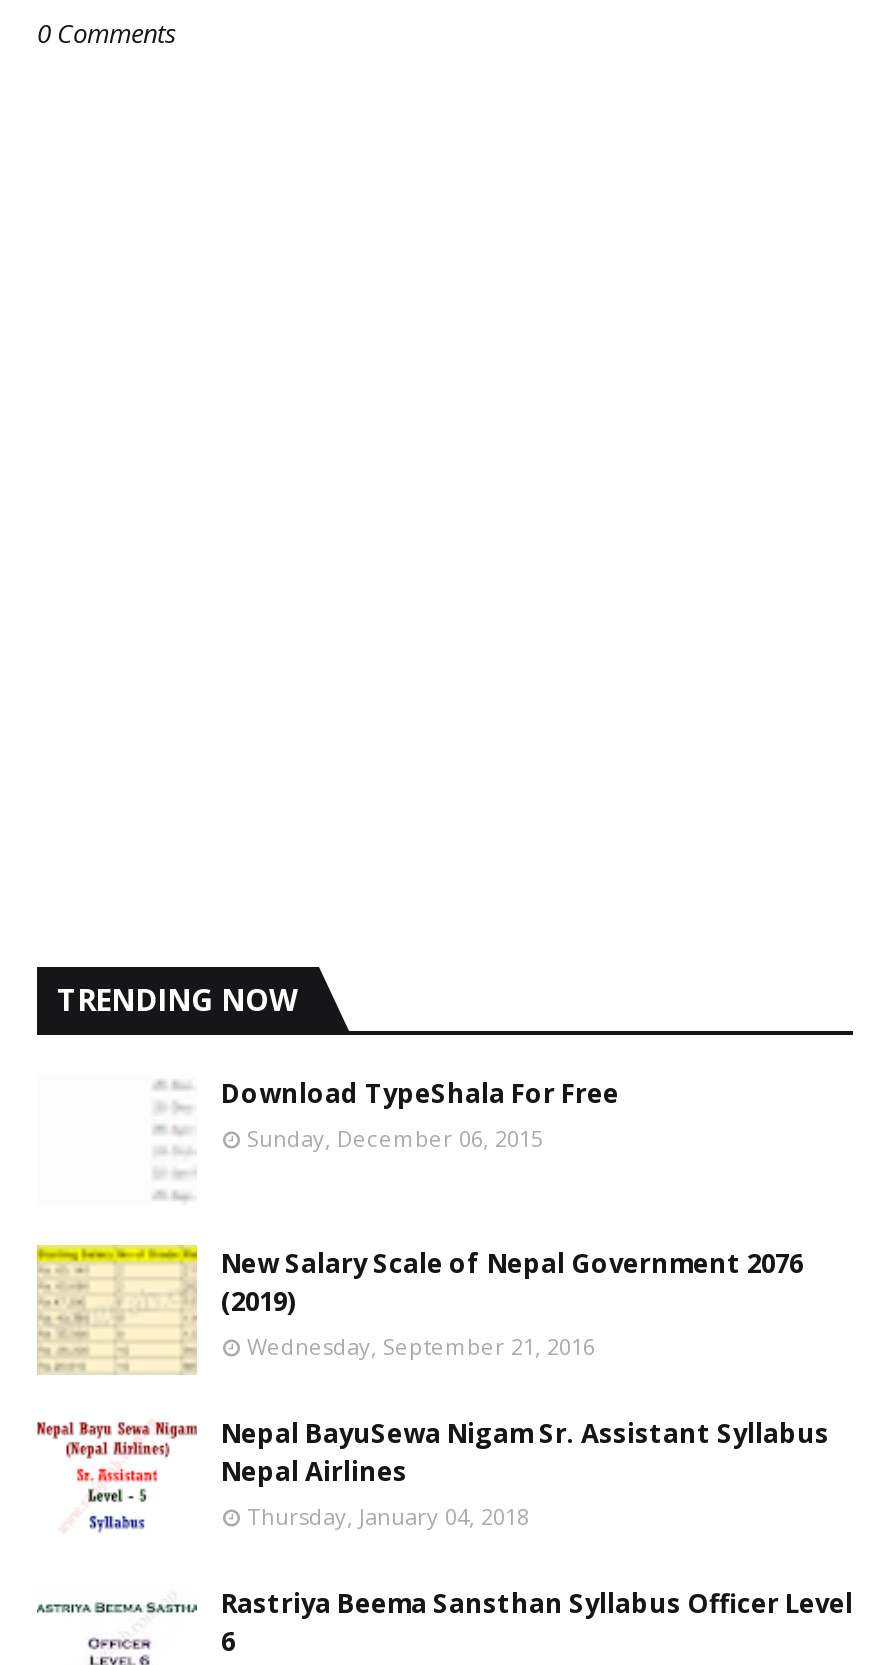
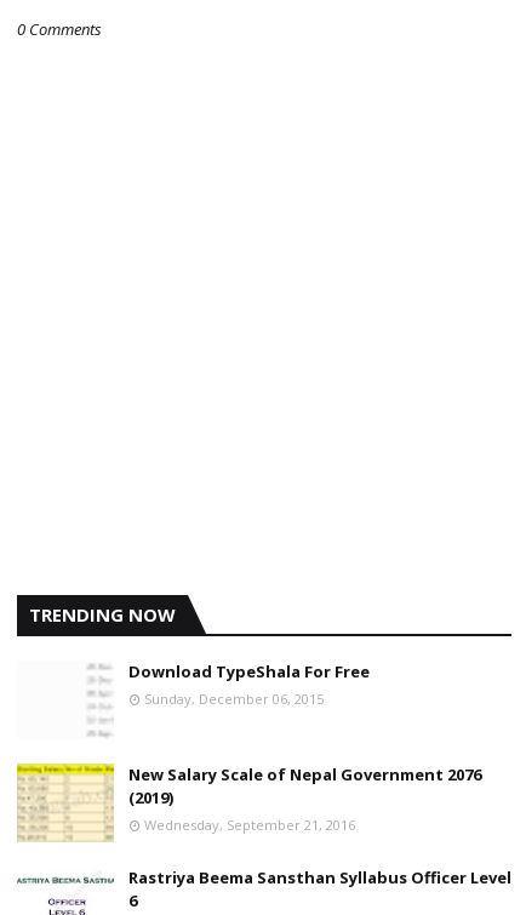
[35,1415,829,1543] [image] | Nepal BayuSewa Nigam Sr. Assistant Syllabus | Nepal Airlines | Thursday, January 04, 2018 -> none

